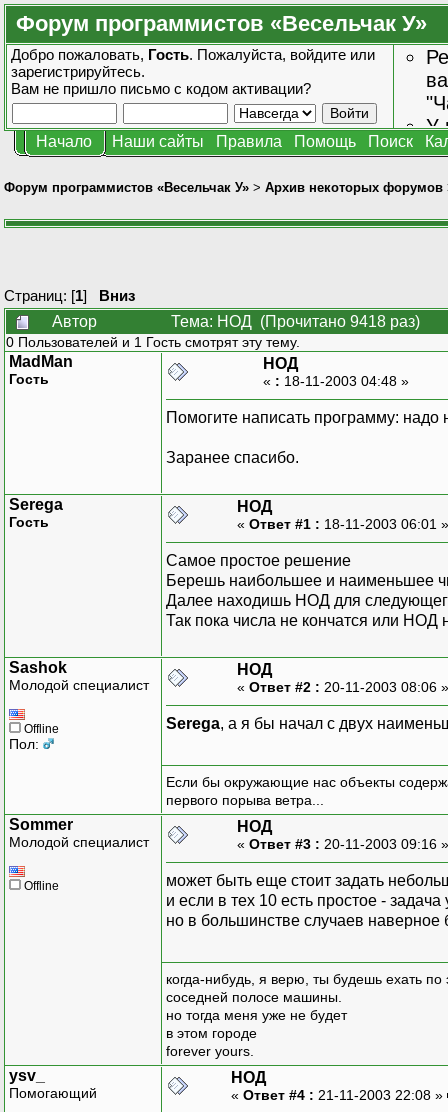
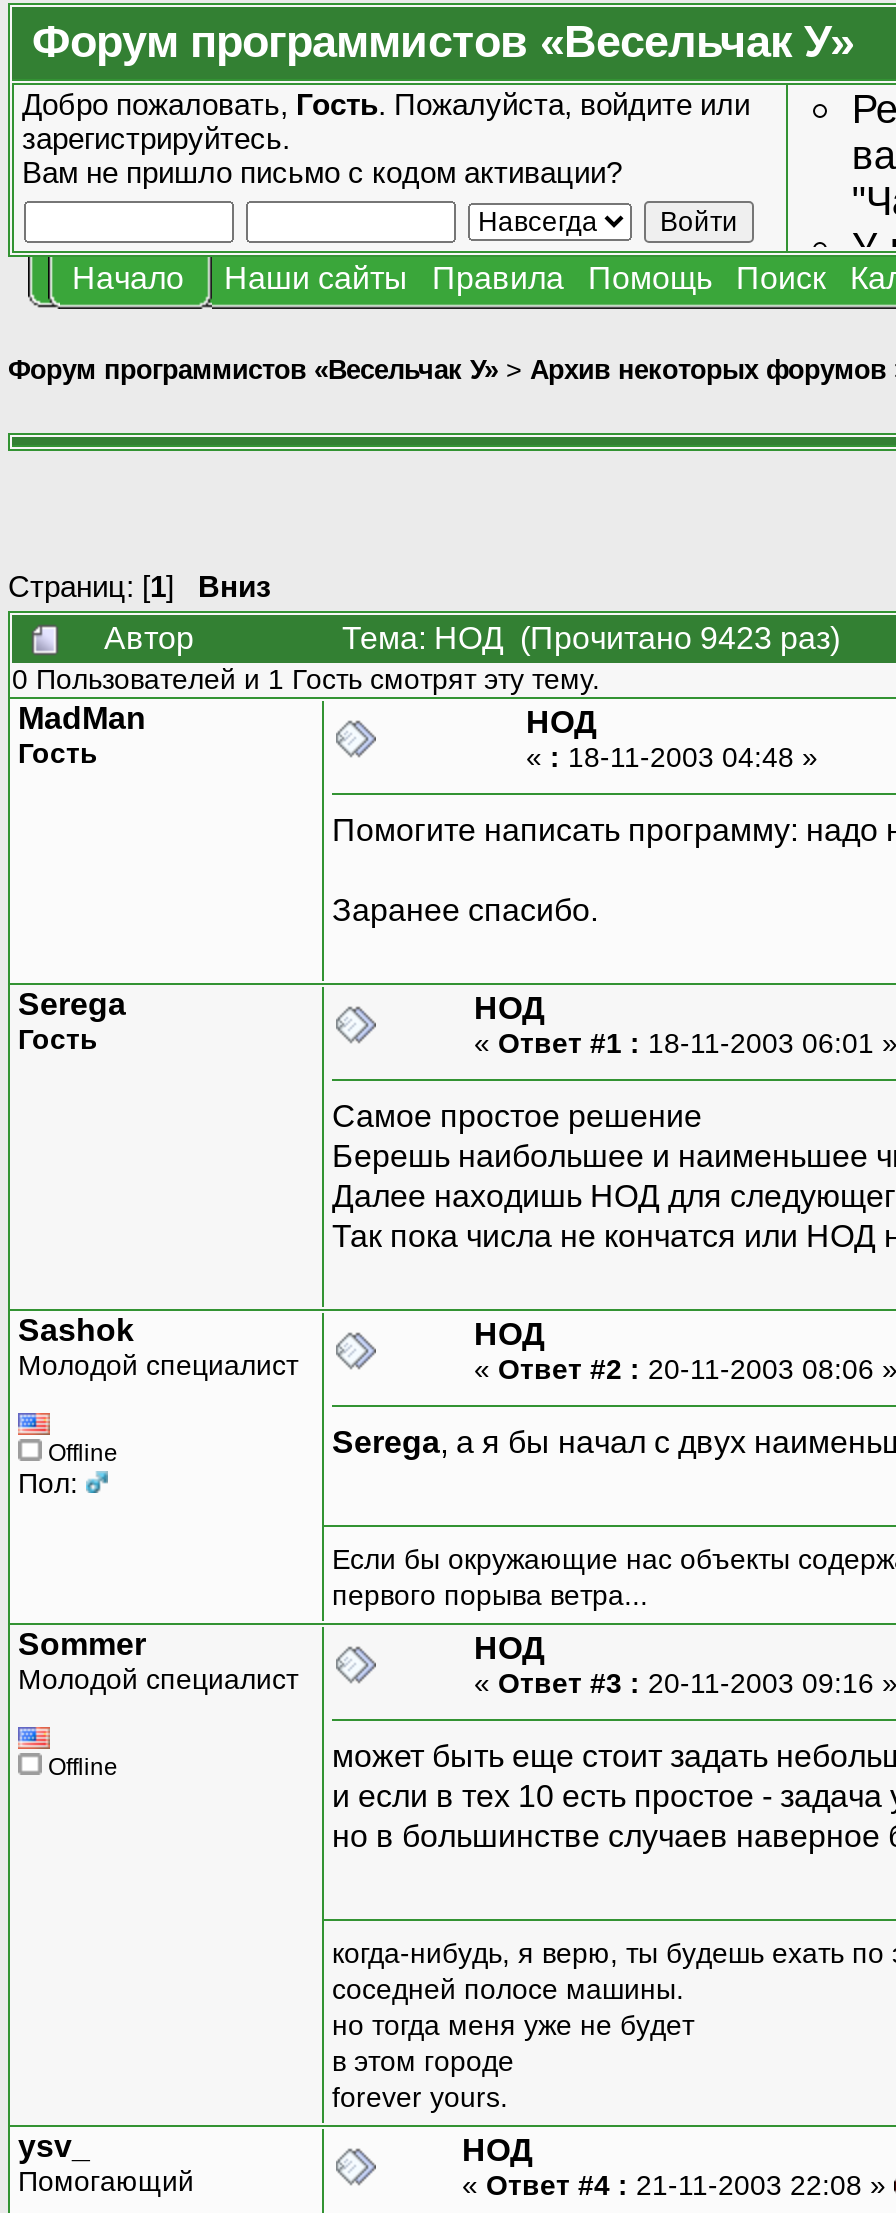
[171,312,420,329] Тема: НОД (Прочитано 9418 раз) -> [342,620,840,654] Тема: НОД (Прочитано 9423 раз)

